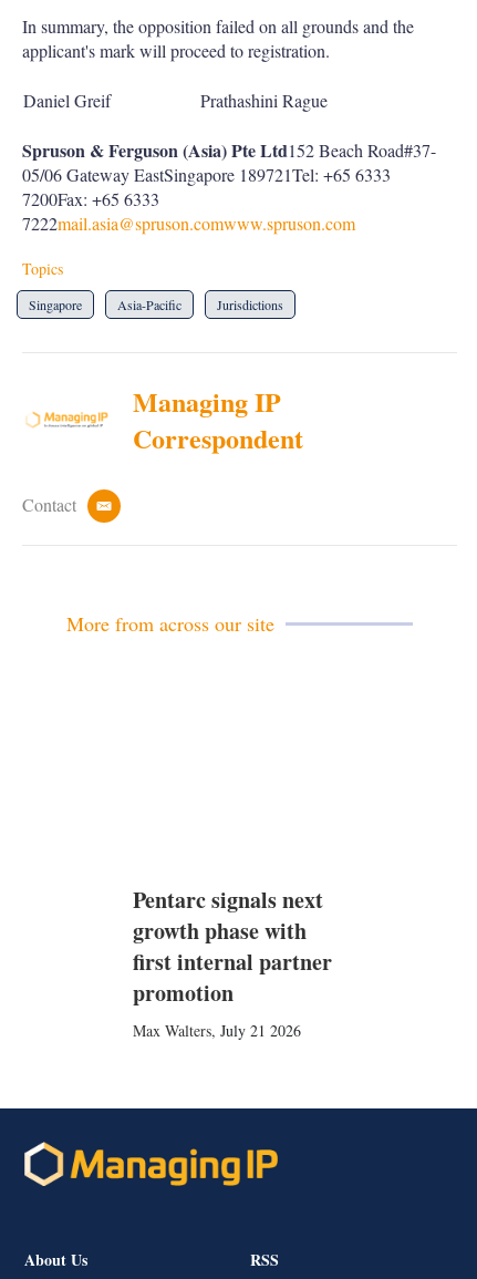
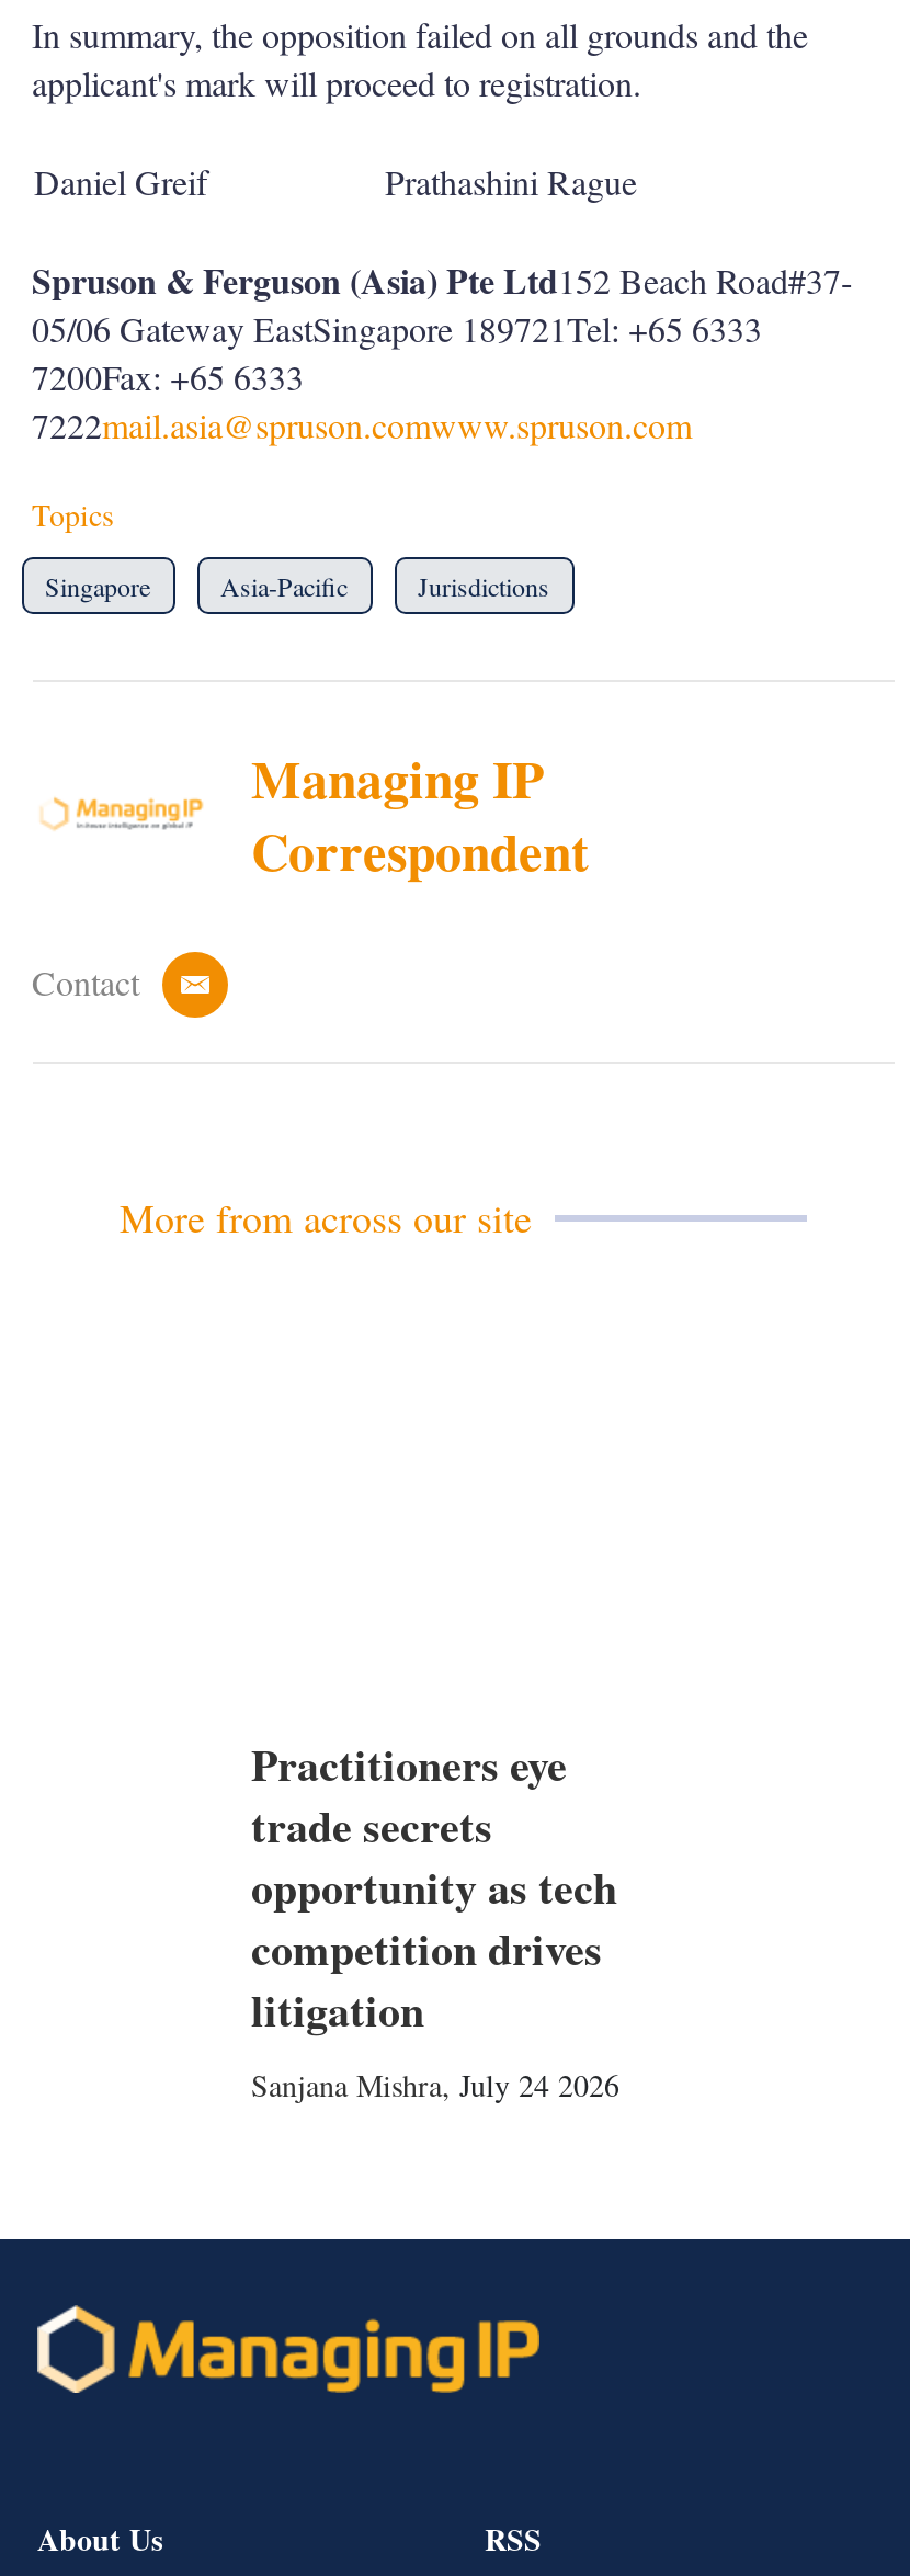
[132,884,331,1041] Pentarc signals next | growth phase with | first internal partner | promotion | Max Walters, July 21 2026 -> [251,1733,619,2106] Practitioners eye | trade secrets | opportunity as tech | competition drives | litigation | Sanjana Mishra, July 24 2026

